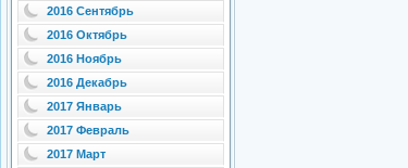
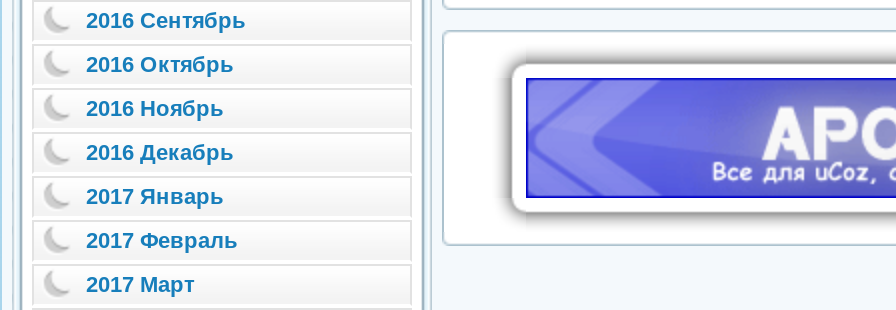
none -> [442,30,890,246] [image]

